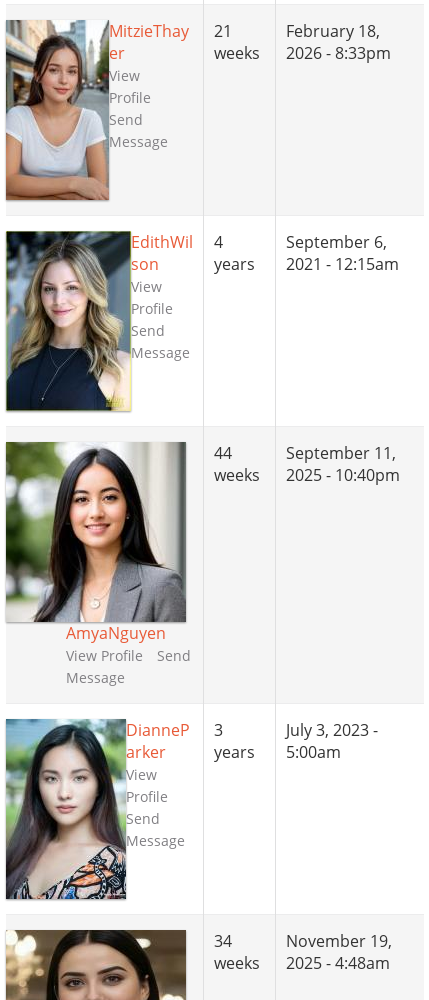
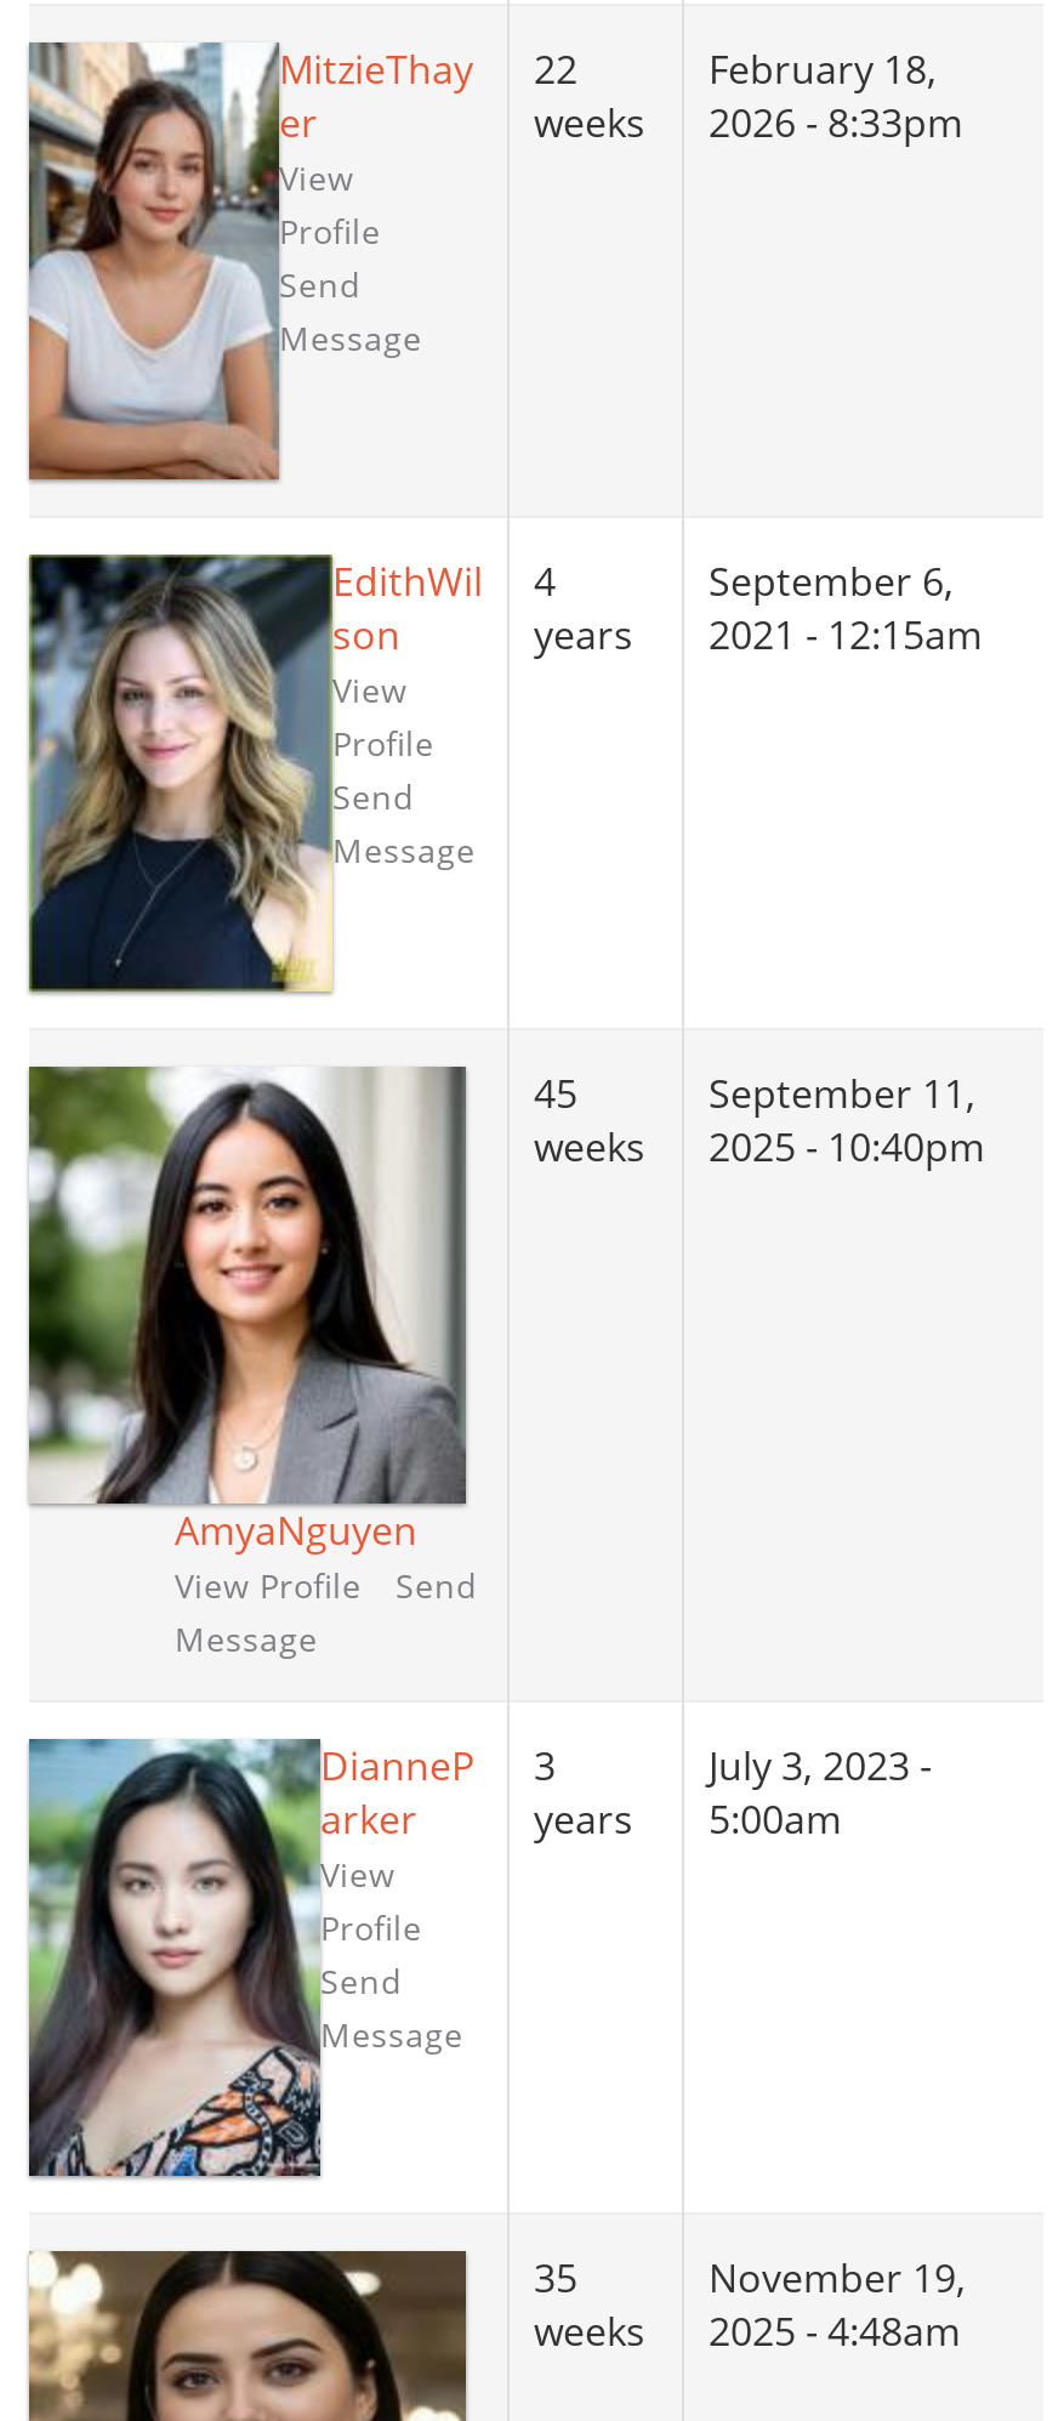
[109,20,232,42] MitzieThay 21 -> [279,42,577,96] MitzieThay 22
[214,442,232,464] 44 -> [534,1067,577,1120] 45
[214,930,232,952] 34 -> [534,2251,577,2305] 35

